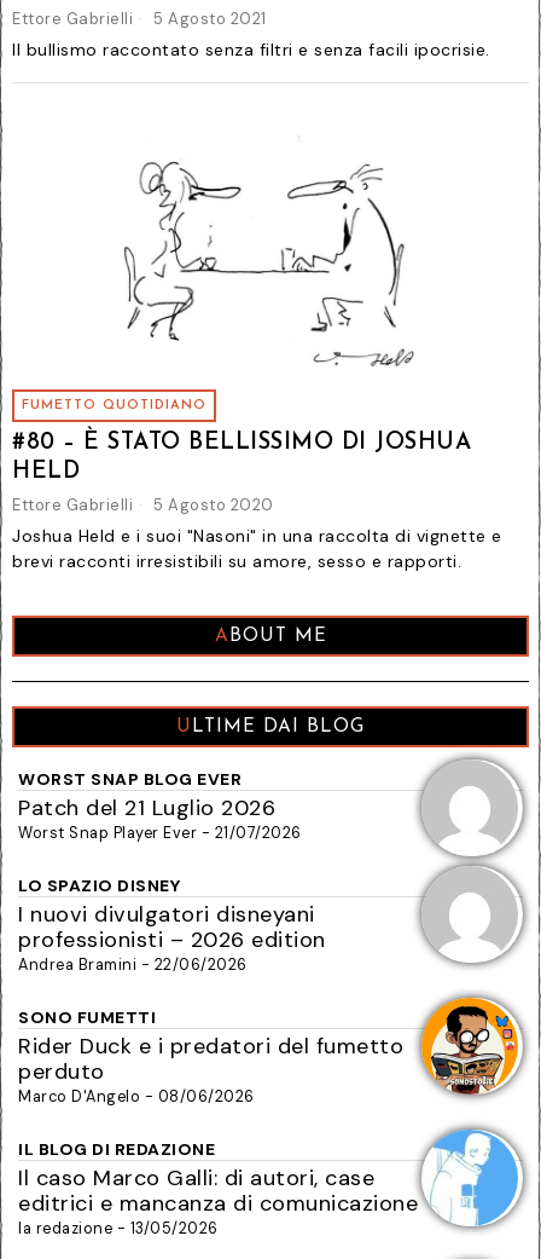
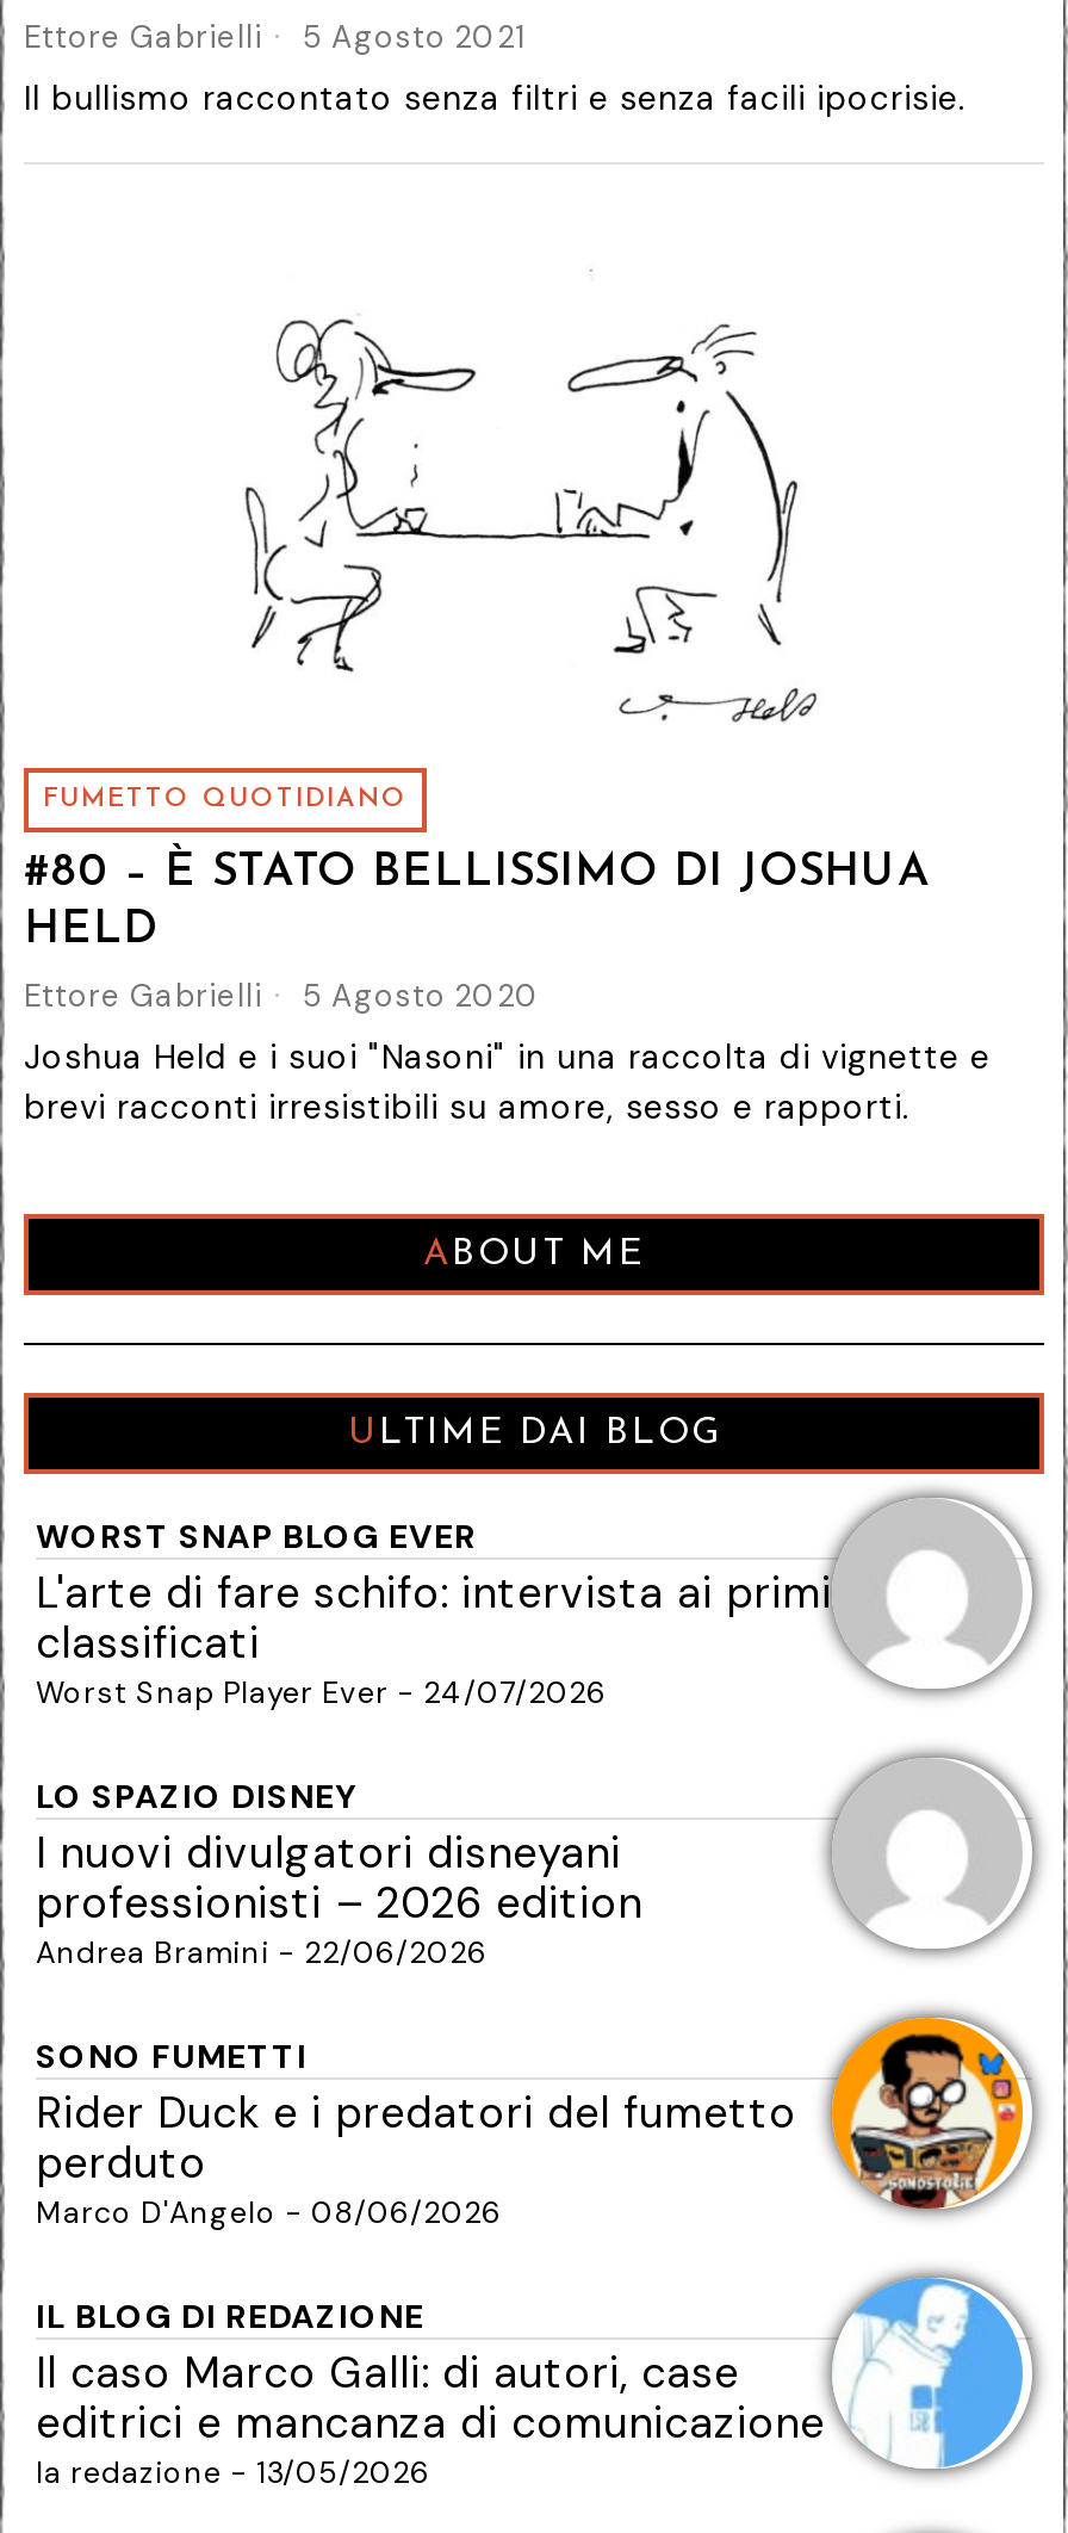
[18,793,301,843] Patch del 21 Luglio 2026 | Worst Snap Player Ever - 21/07/2026 -> [36,1565,832,1713] L'arte di fare schifo: intervista ai primi | classificati | Worst Snap Player Ever - 24/07/2026

